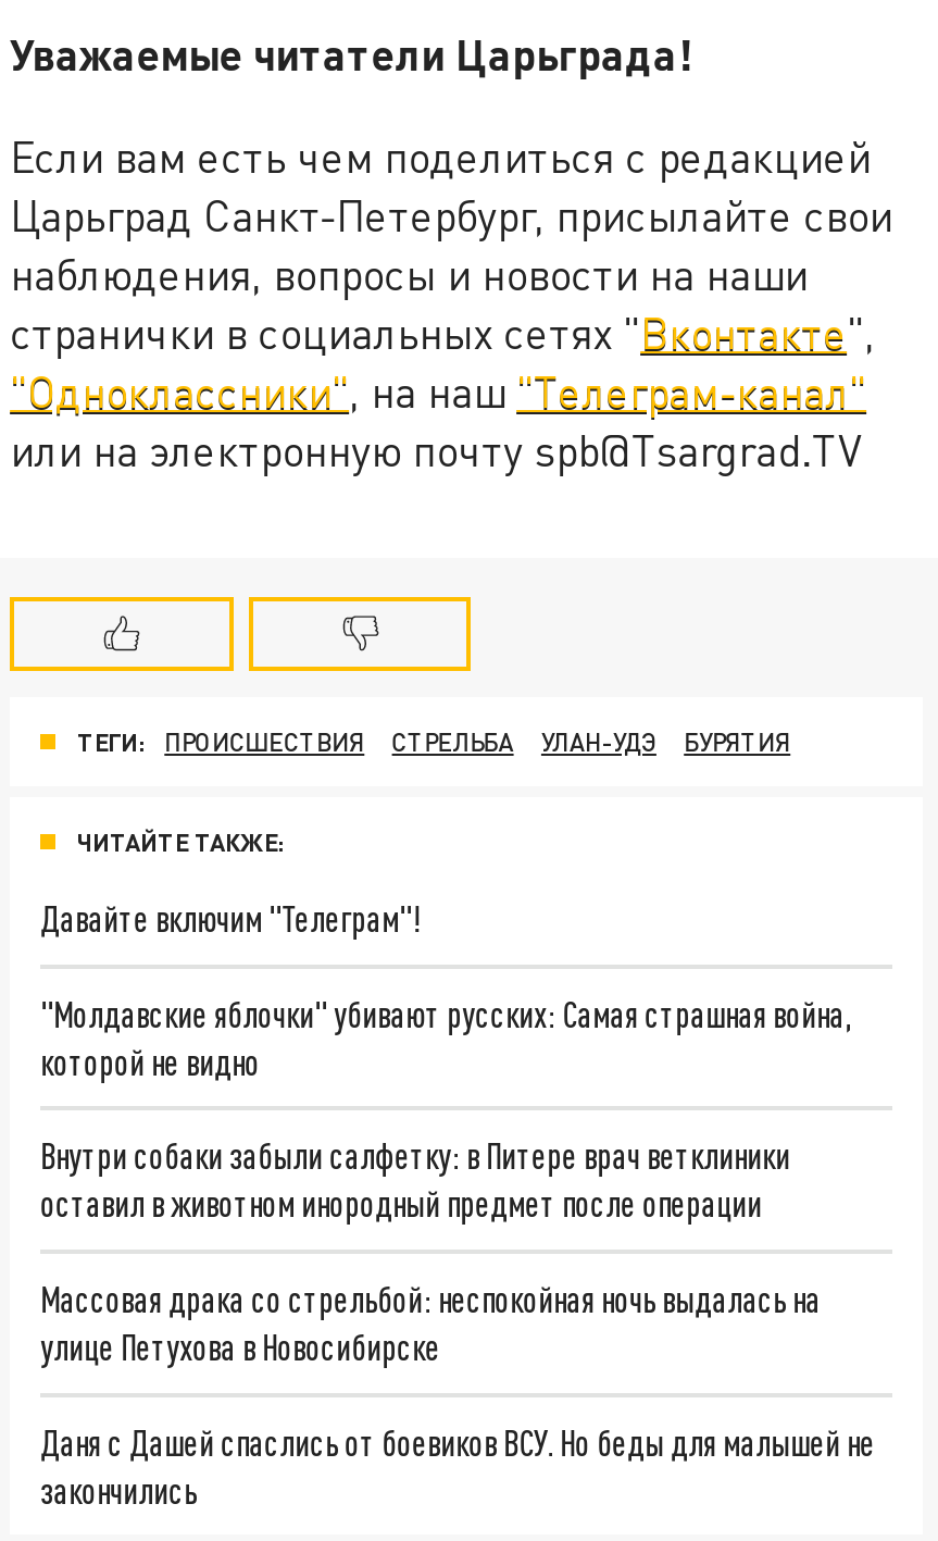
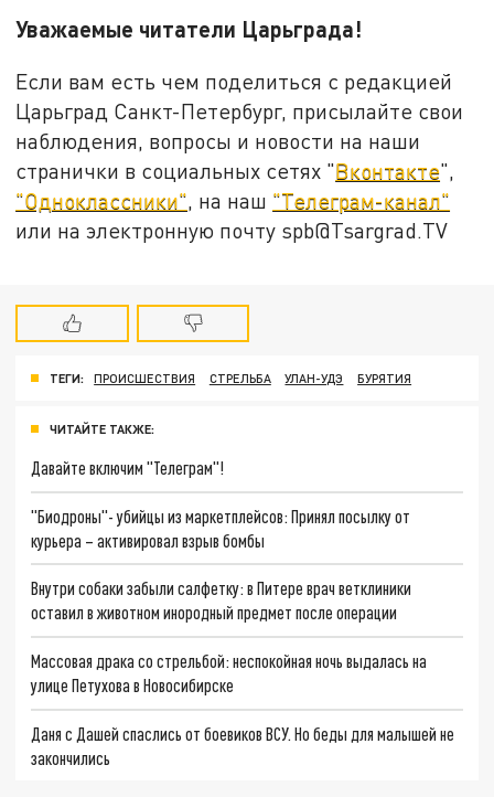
[40,992,851,1081] "Молдавские яблочки" убивают русских: Самая страшная война, | которой не видно -> [31,505,410,550] "Биодроны"- убийцы из маркетплейсов: Принял посылку от | курьера – активировал взрыв бомбы

